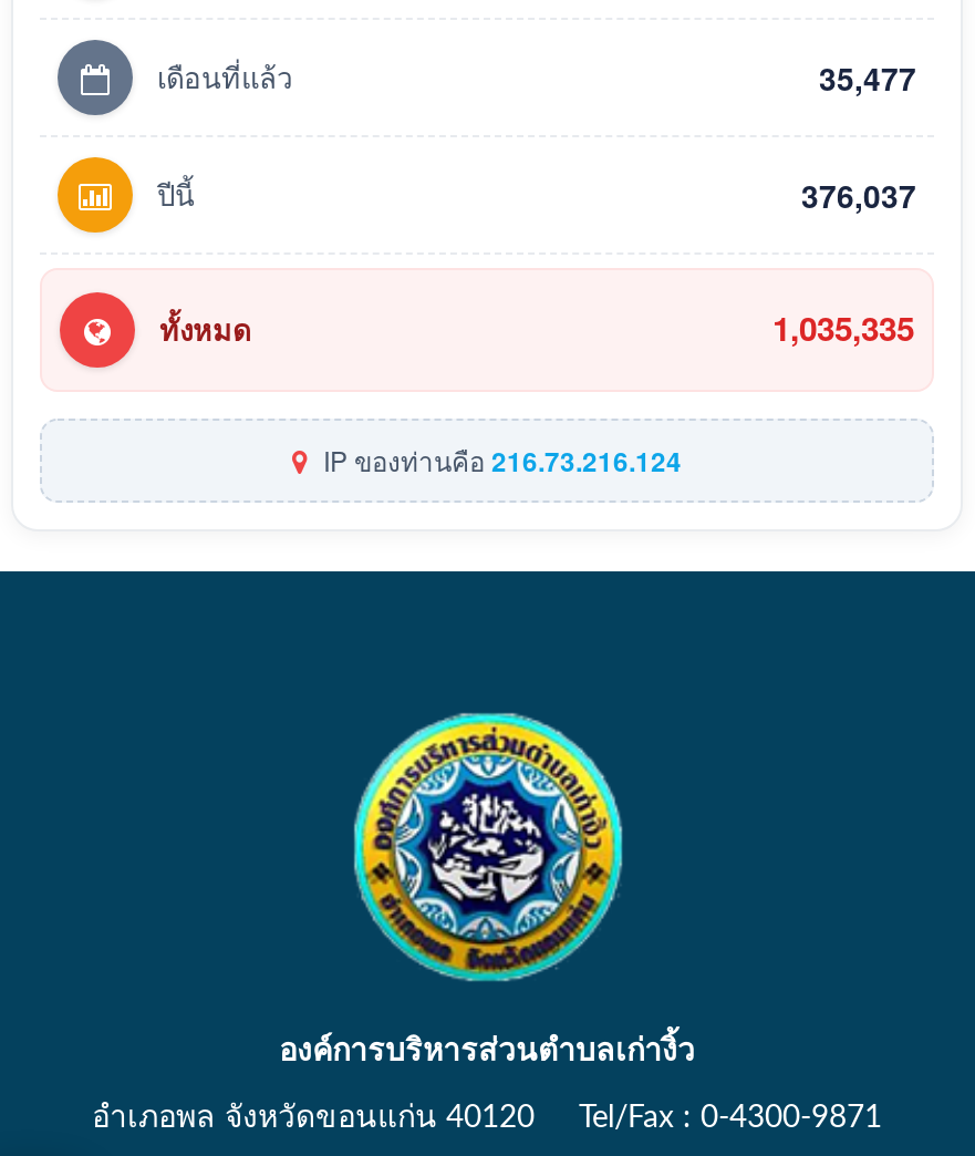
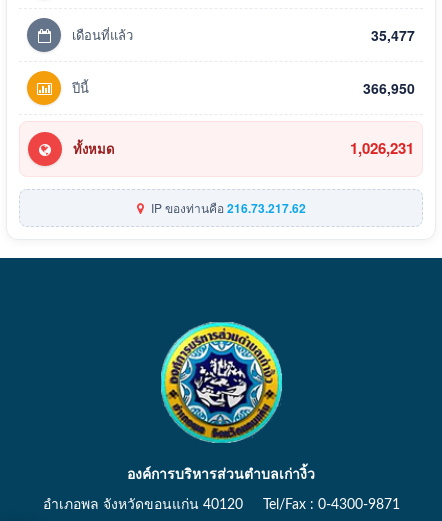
[801,172,916,216] 376,037 -> [363,78,415,98] 366,950
[772,304,914,353] 1,035,335 -> [350,137,414,159] 1,026,231
[317,440,682,480] IP ของท่านคือ216.73.216.124 -> [147,199,305,217] IP ของท่านคือ216.73.217.62

